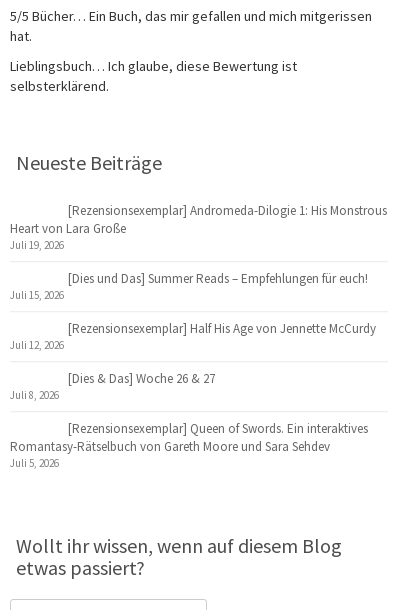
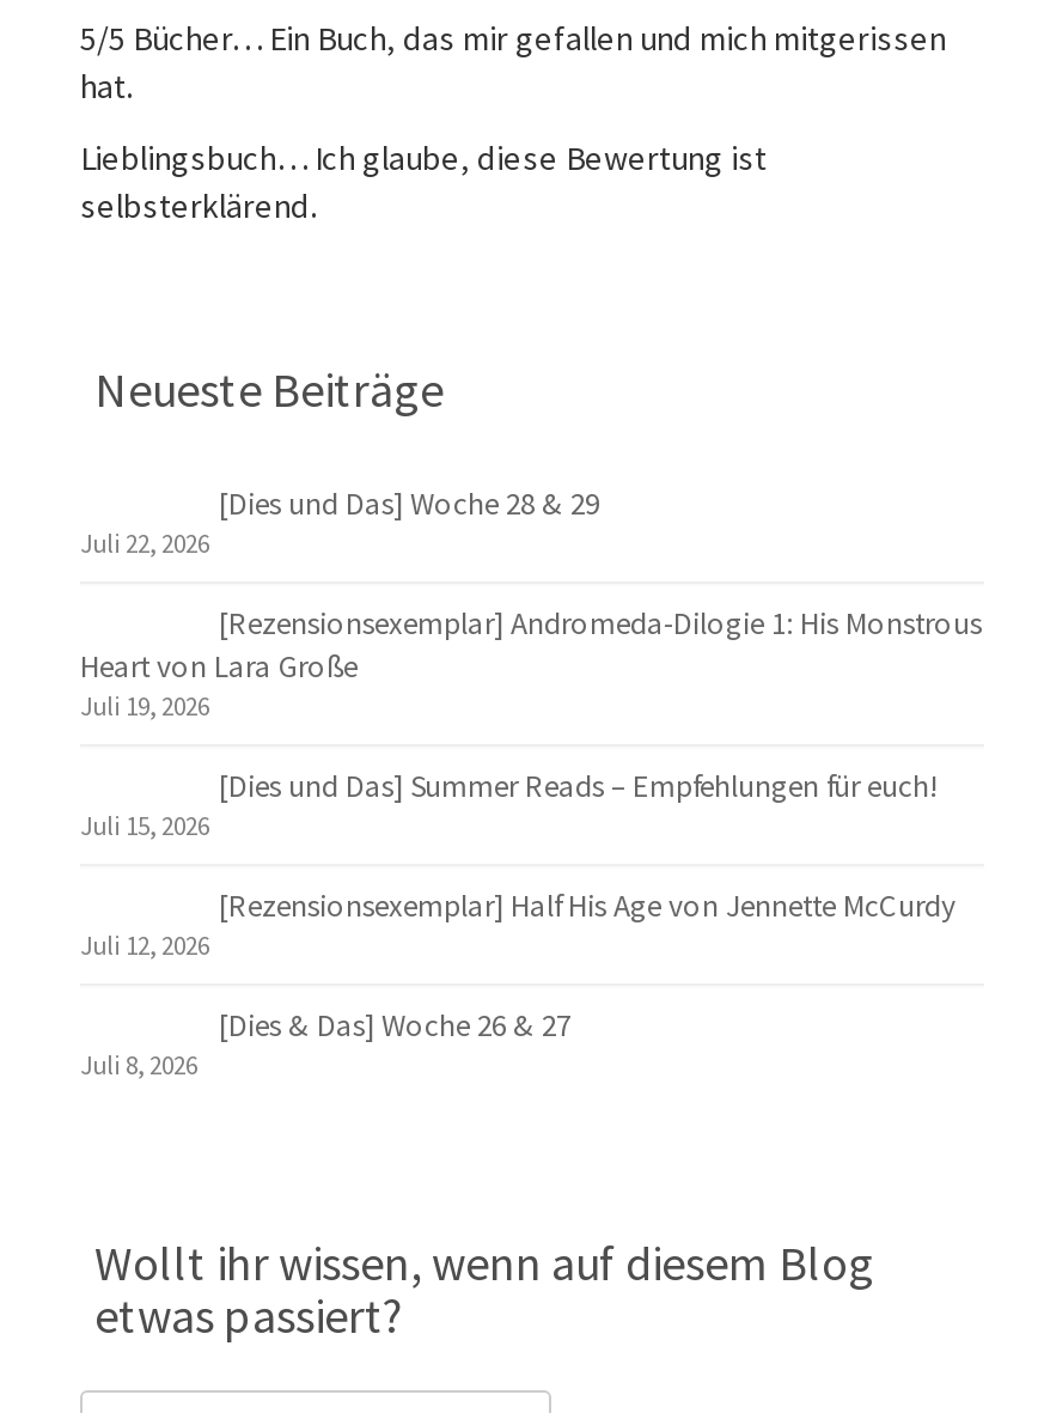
none -> [80,483,599,560] [Dies und Das] Woche 28 & 29 | Juli 22, 2026
moved [10,202,387,402] -> [80,603,982,1082]: [Rezensionsexemplar] Andromeda-Dilogie 1: His Monstrous | Heart von Lara Große | Juli 19, 2026 | ... | [Dies & Das] Woche 26 & 27 | Juli 8, 2026
[10,420,368,470] [Rezensionsexemplar] Queen of Swords. Ein interaktives | Romantasy-Rätselbuch von Gareth Moore und Sara Sehdev | Juli 5, 2026 -> none

